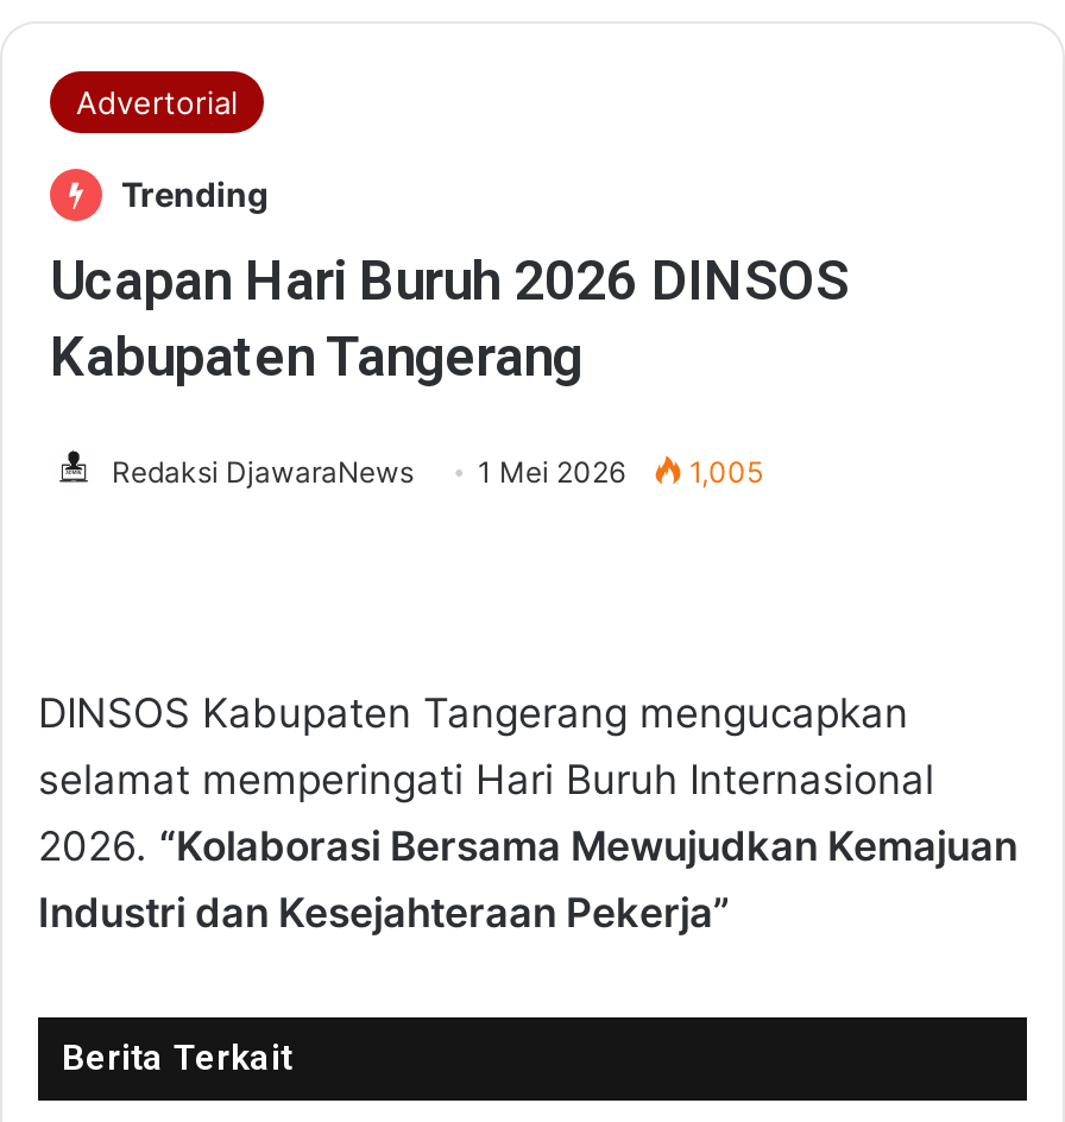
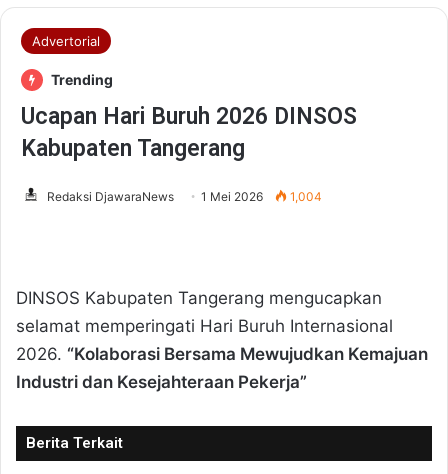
[112,453,763,489] Redaksi DjawaraNews 1 Mei 2026 1,005 -> [47,189,322,204] Redaksi DjawaraNews 1 Mei 2026 1,004

